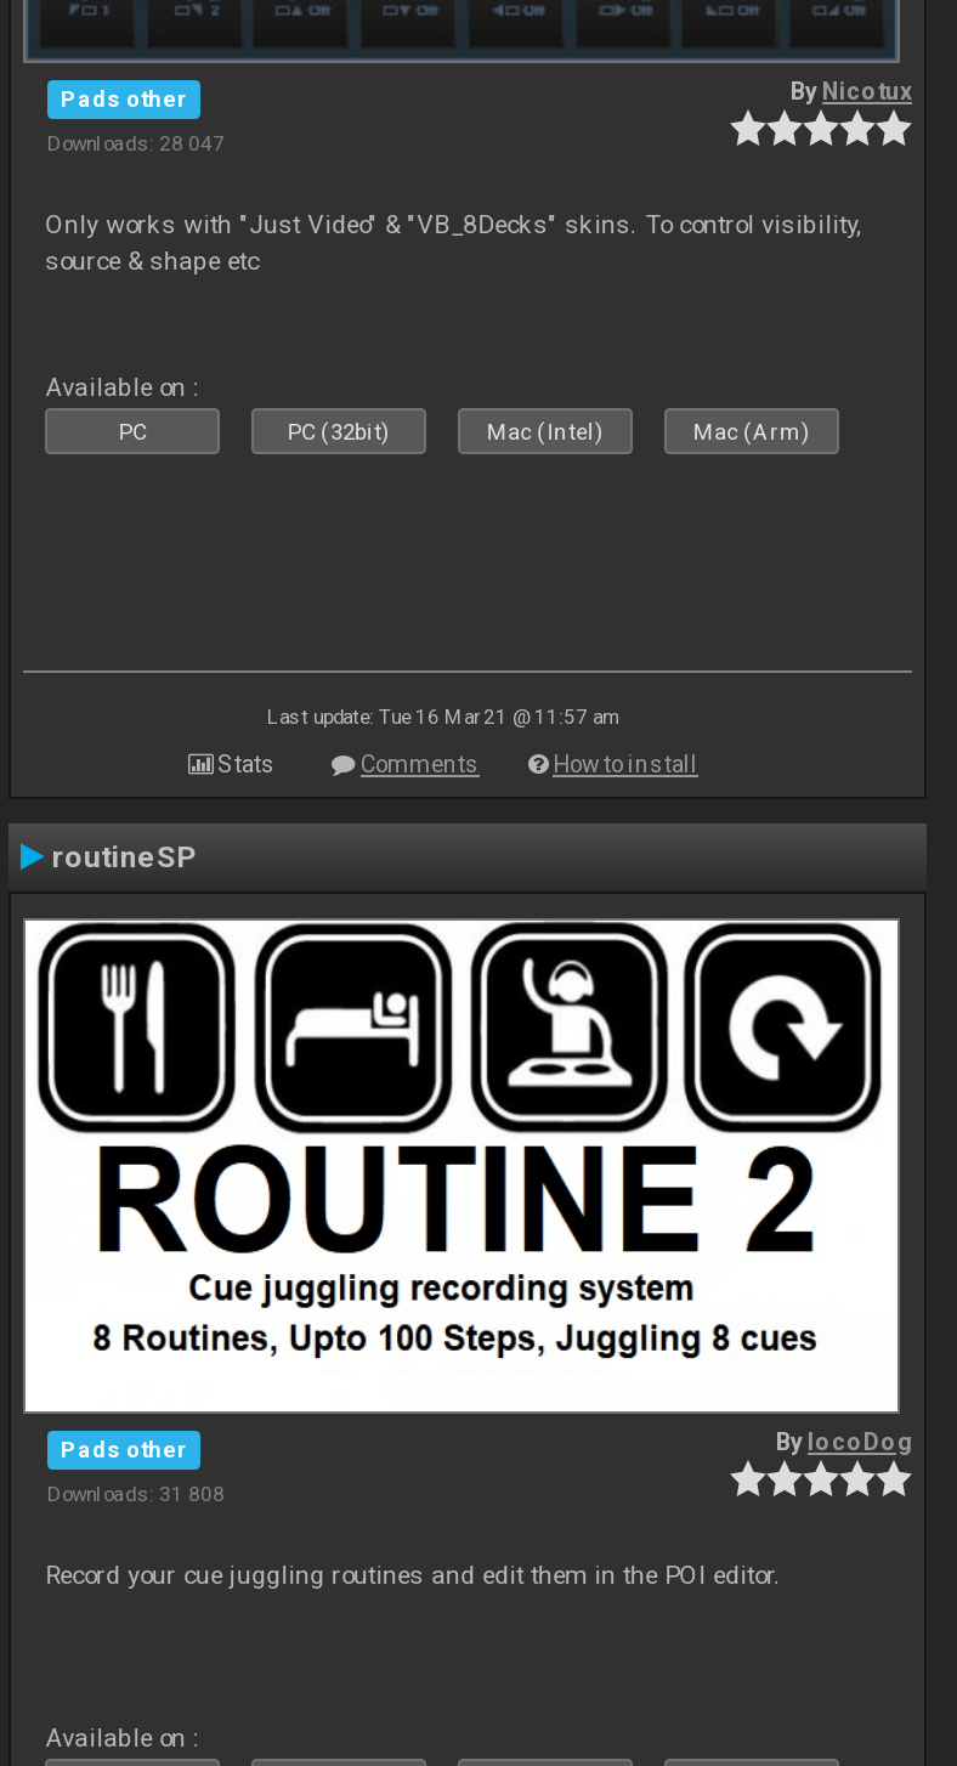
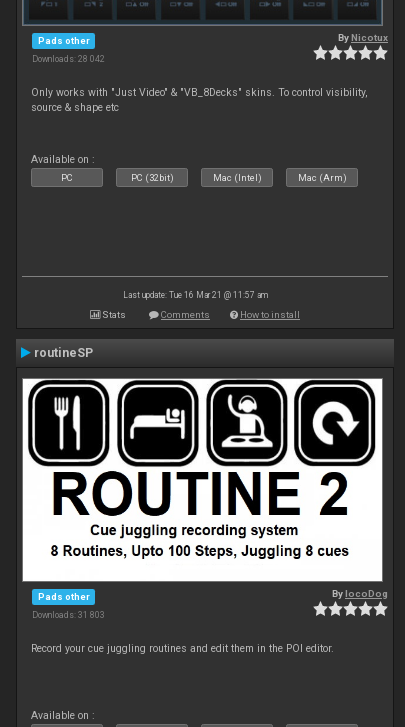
[47,130,225,155] Downloads: 28 047 -> [32,54,105,64] Downloads: 28 042
[47,1481,225,1505] Downloads: 31 808 -> [32,610,105,620] Downloads: 31 803

